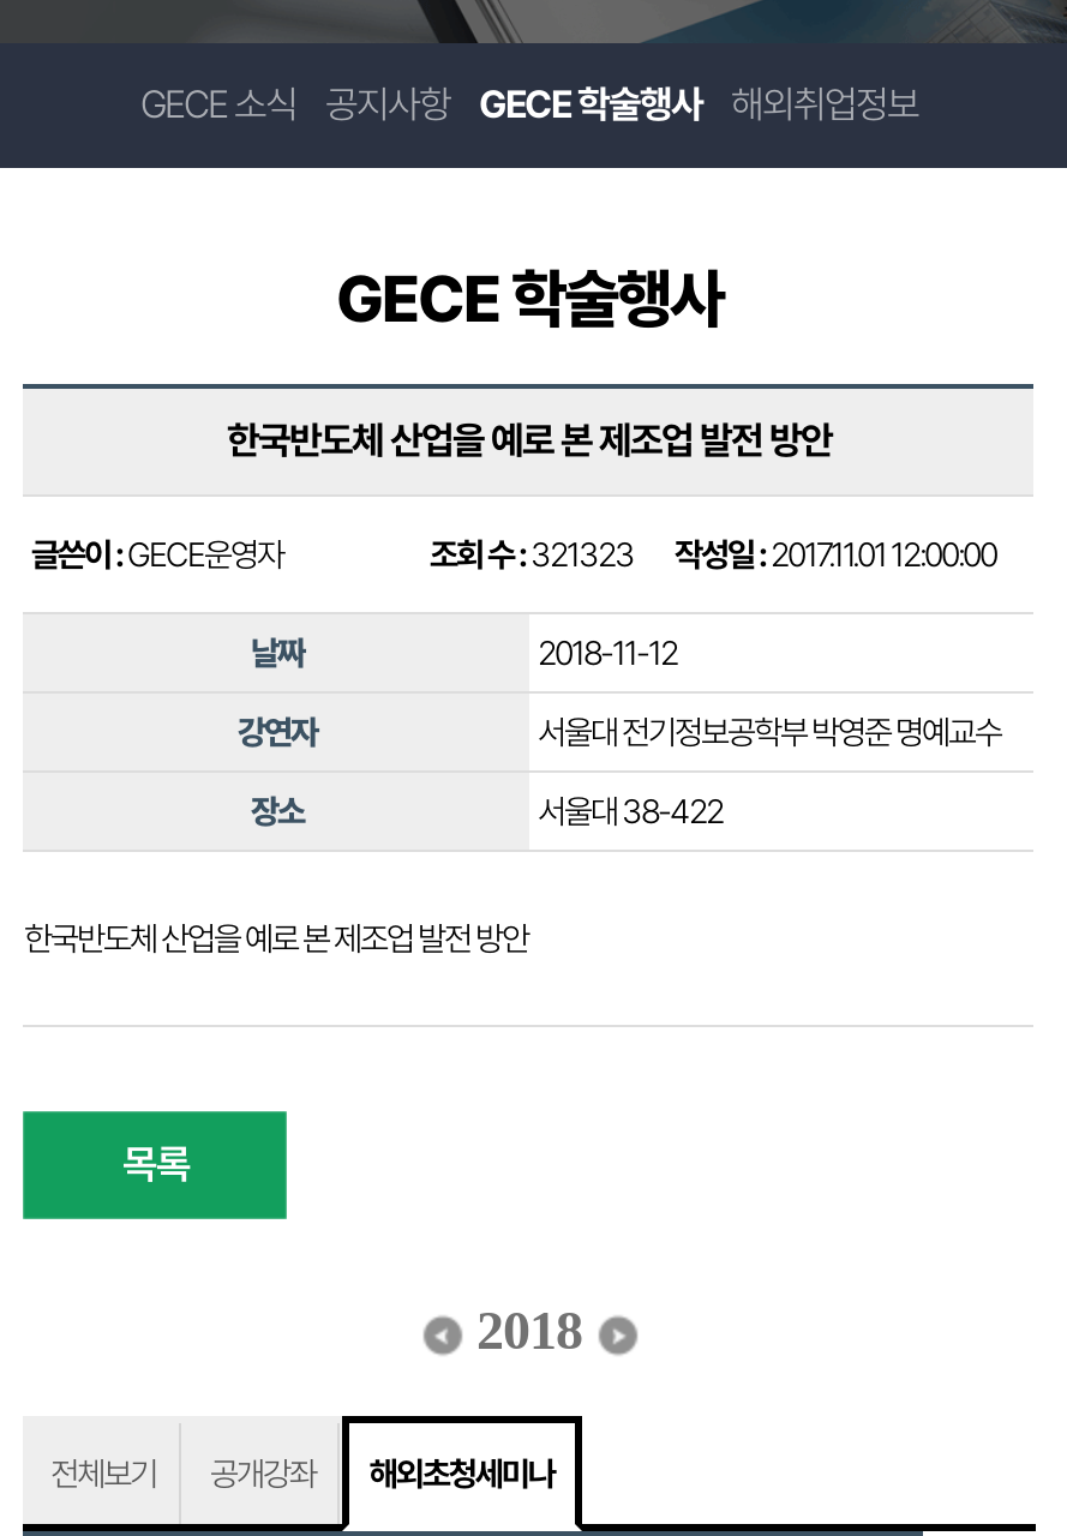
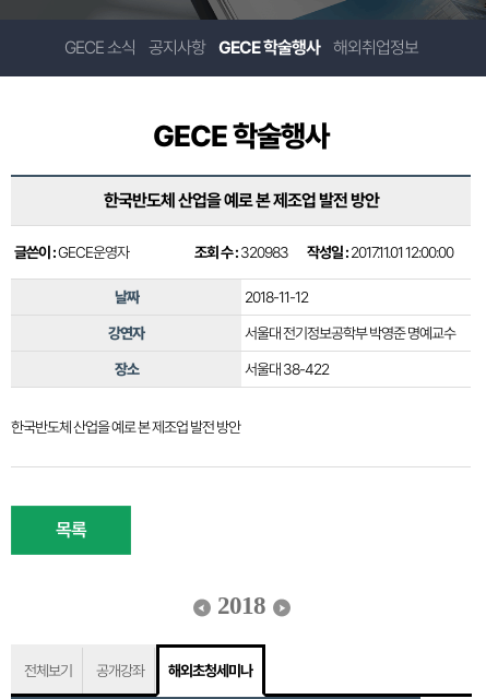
[429,535,996,574] 조회 수 : 321323 작성일 : 2017.11.01 12:00:00 -> [195,244,454,261] 조회 수 : 320983 작성일 : 2017.11.01 12:00:00

